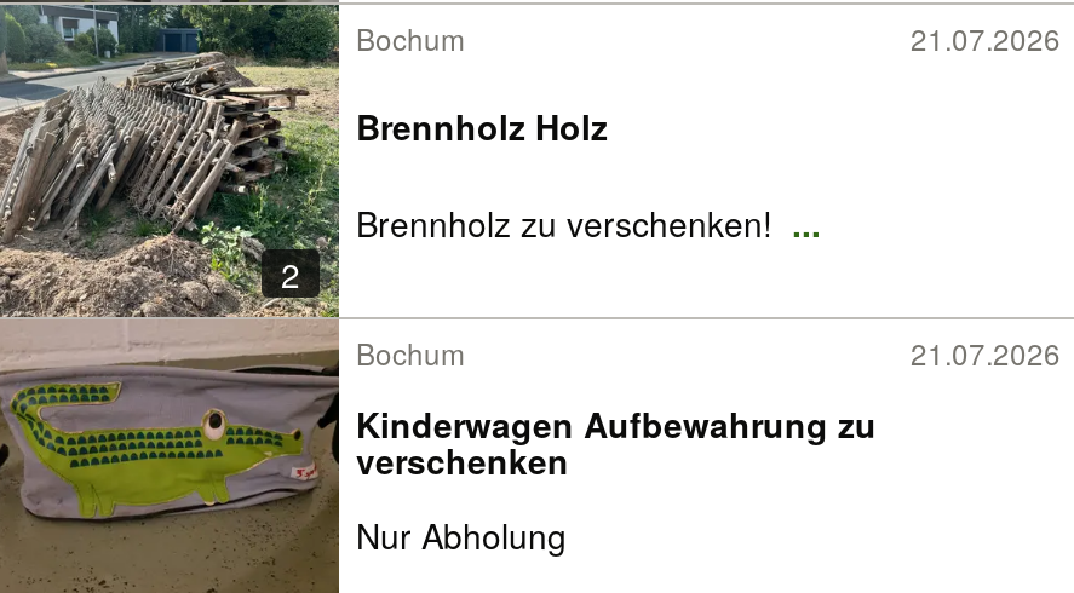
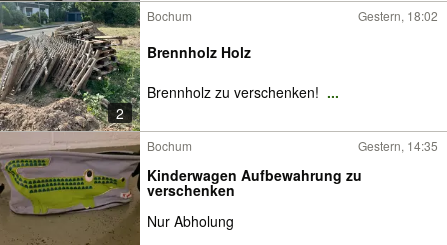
[911,17,1061,58] 21.07.2026 -> [358,7,438,24] Gestern, 18:02
[911,332,1061,373] 21.07.2026 -> [358,137,438,154] Gestern, 14:35

